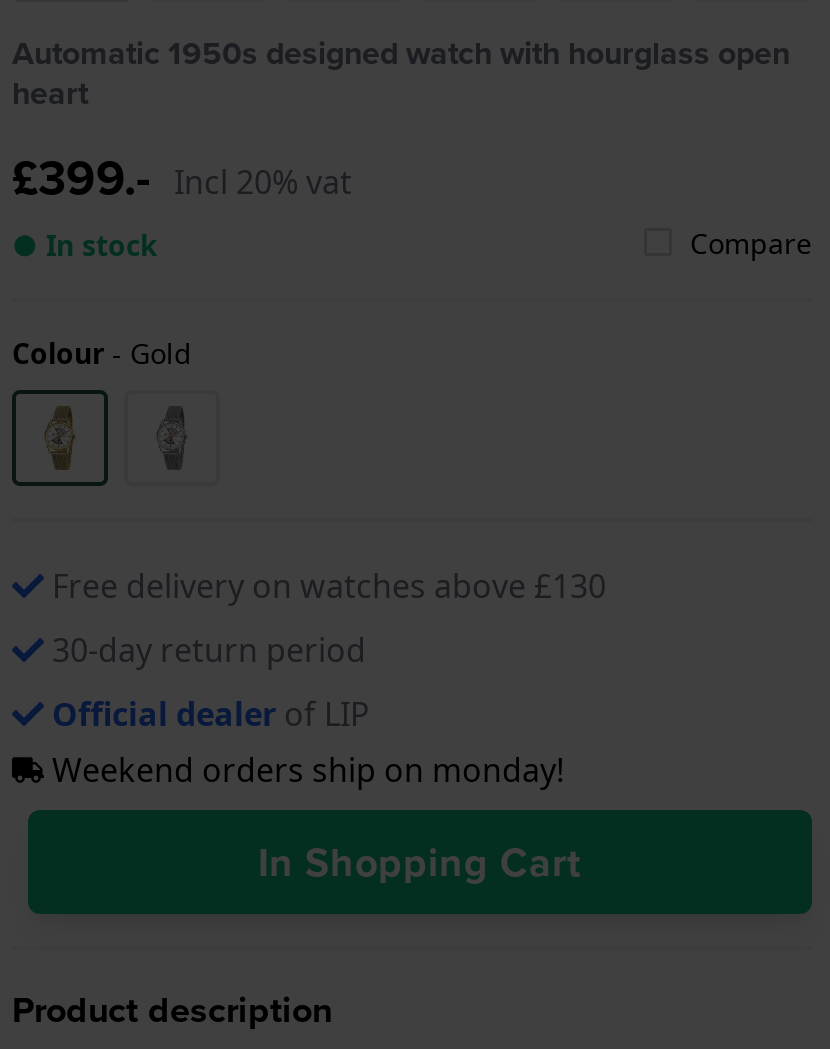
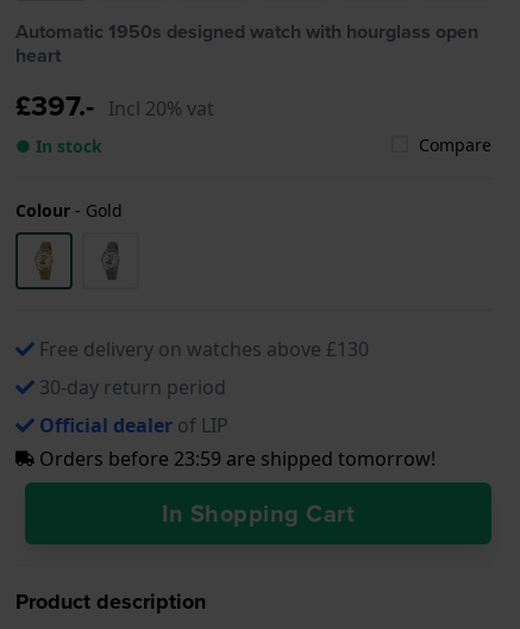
[12,142,352,212] £399.- Incl 20% vat -> [15,84,214,126] £397.- Incl 20% vat
[44,748,564,792] Weekend orders ship on monday! -> [35,445,436,472] Orders before 23:59 are shipped tomorrow!

